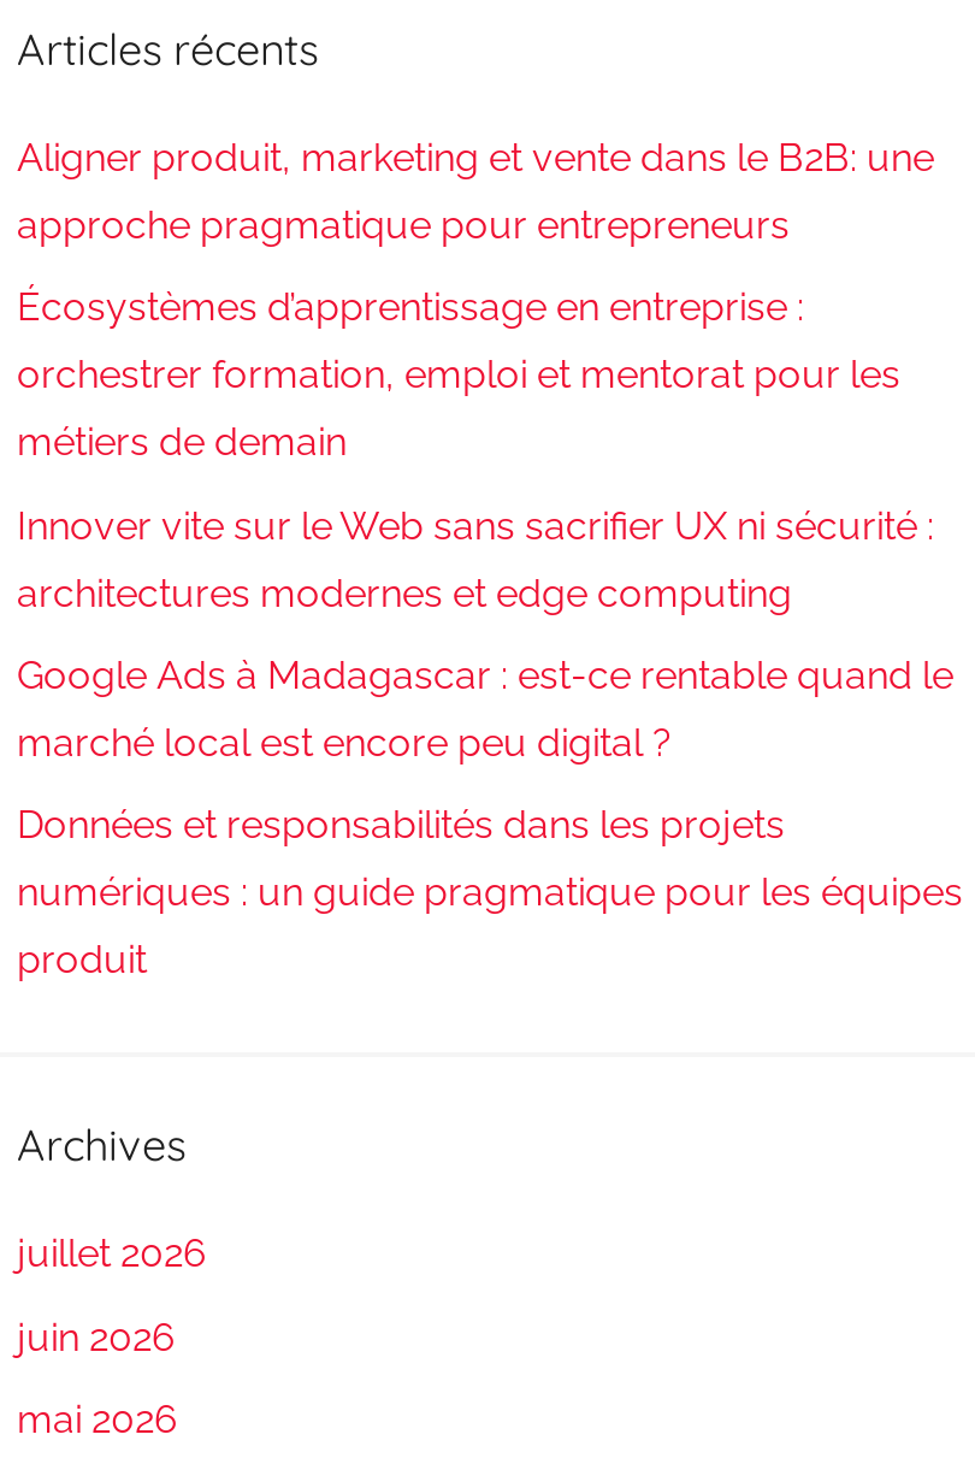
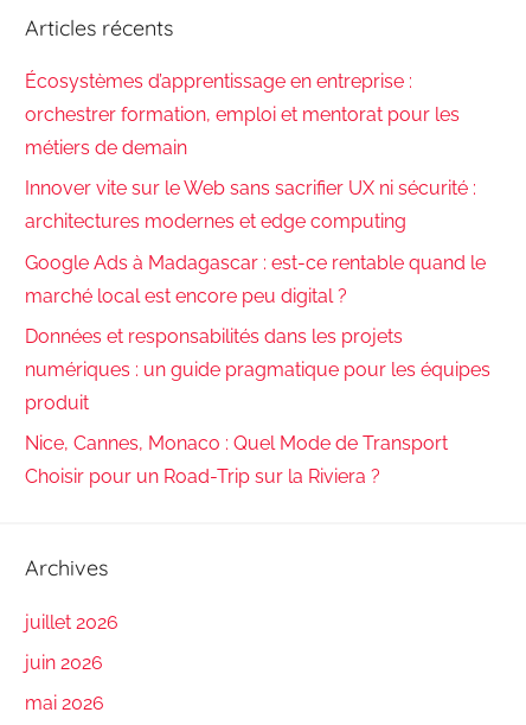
[17,135,934,248] Aligner produit, marketing et vente dans le B2B: une | approche pragmatique pour entrepreneurs -> none
moved [17,285,963,983] -> [25,70,490,414]: Écosystèmes d’apprentissage en entreprise : | orchestrer formation, emploi et mentorat pour les | métiers de demain | ... | numériques : un guide pragmatique pour les équipes | produit
none -> [25,432,448,488] Nice, Cannes, Monaco : Quel Mode de Transport | Choisir pour un Road-Trip sur la Riviera ?

